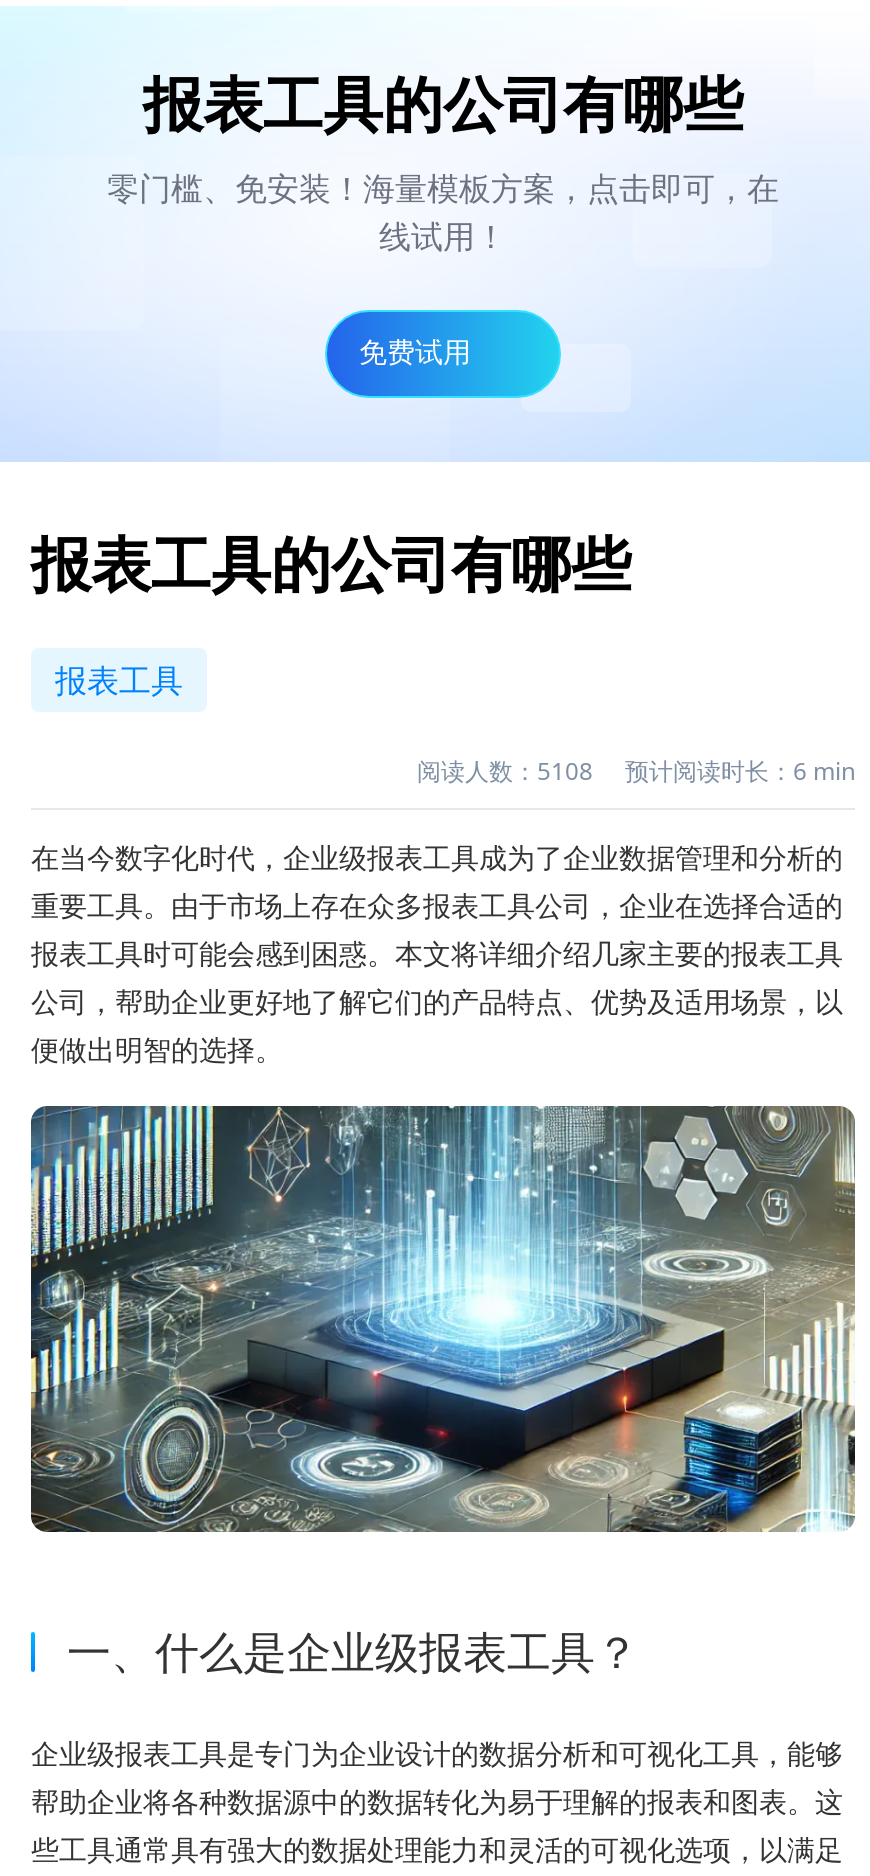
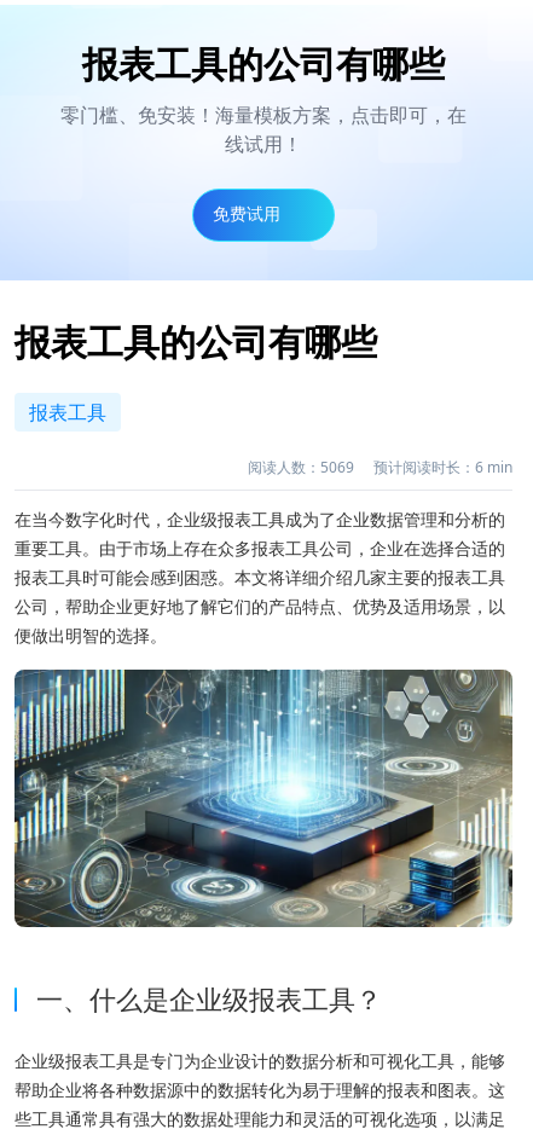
[417,754,855,788] 阅读人数：5108 预计阅读时长：6 min -> [248,457,512,477] 阅读人数：5069 预计阅读时长：6 min

